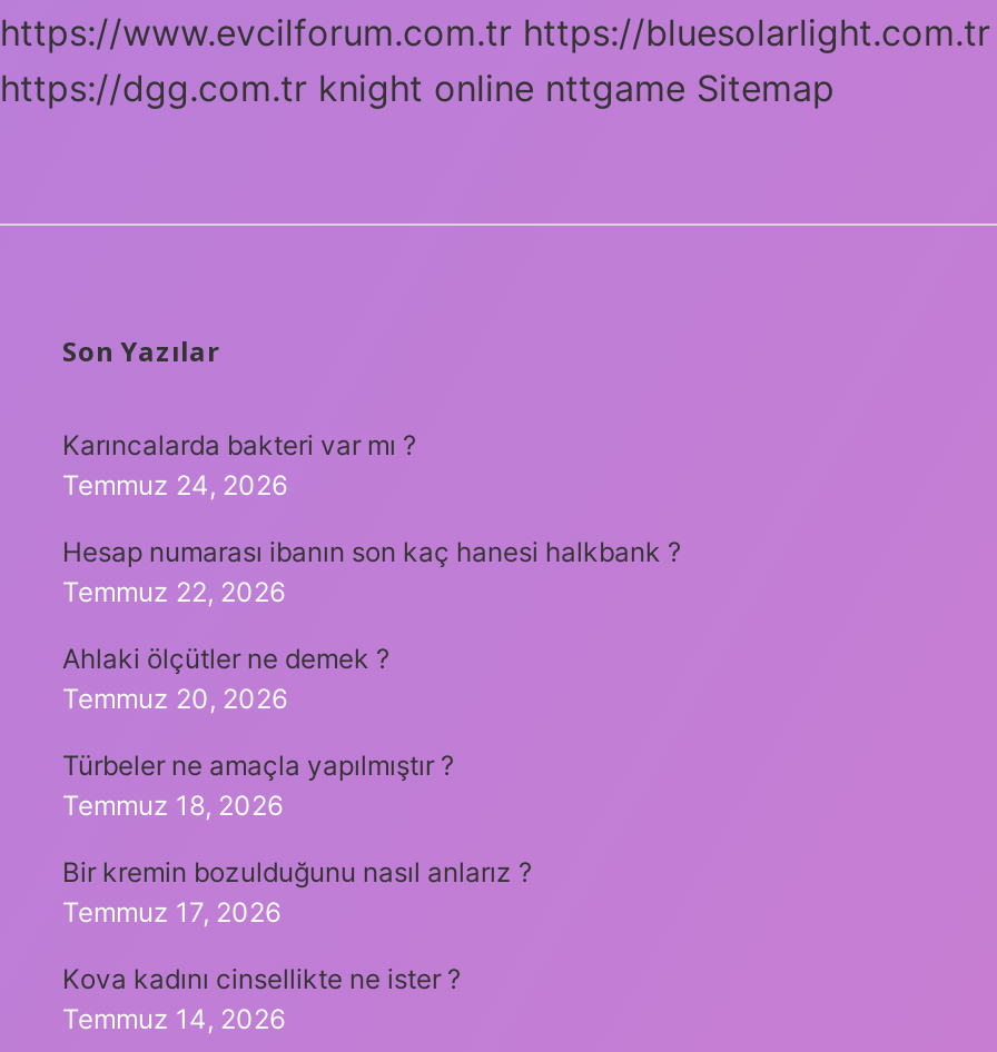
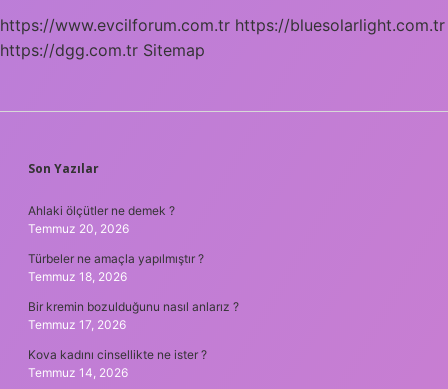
[0,67,835,111] https://dgg.com.tr knight online nttgame Sitemap -> [0,40,205,60] https://dgg.com.tr Sitemap
[62,429,681,609] Karıncalarda bakteri var mı ? | Temmuz 24, 2026 | Hesap numarası ibanın son kaç hanesi halkbank ? | Temmuz 22, 2026 -> none

